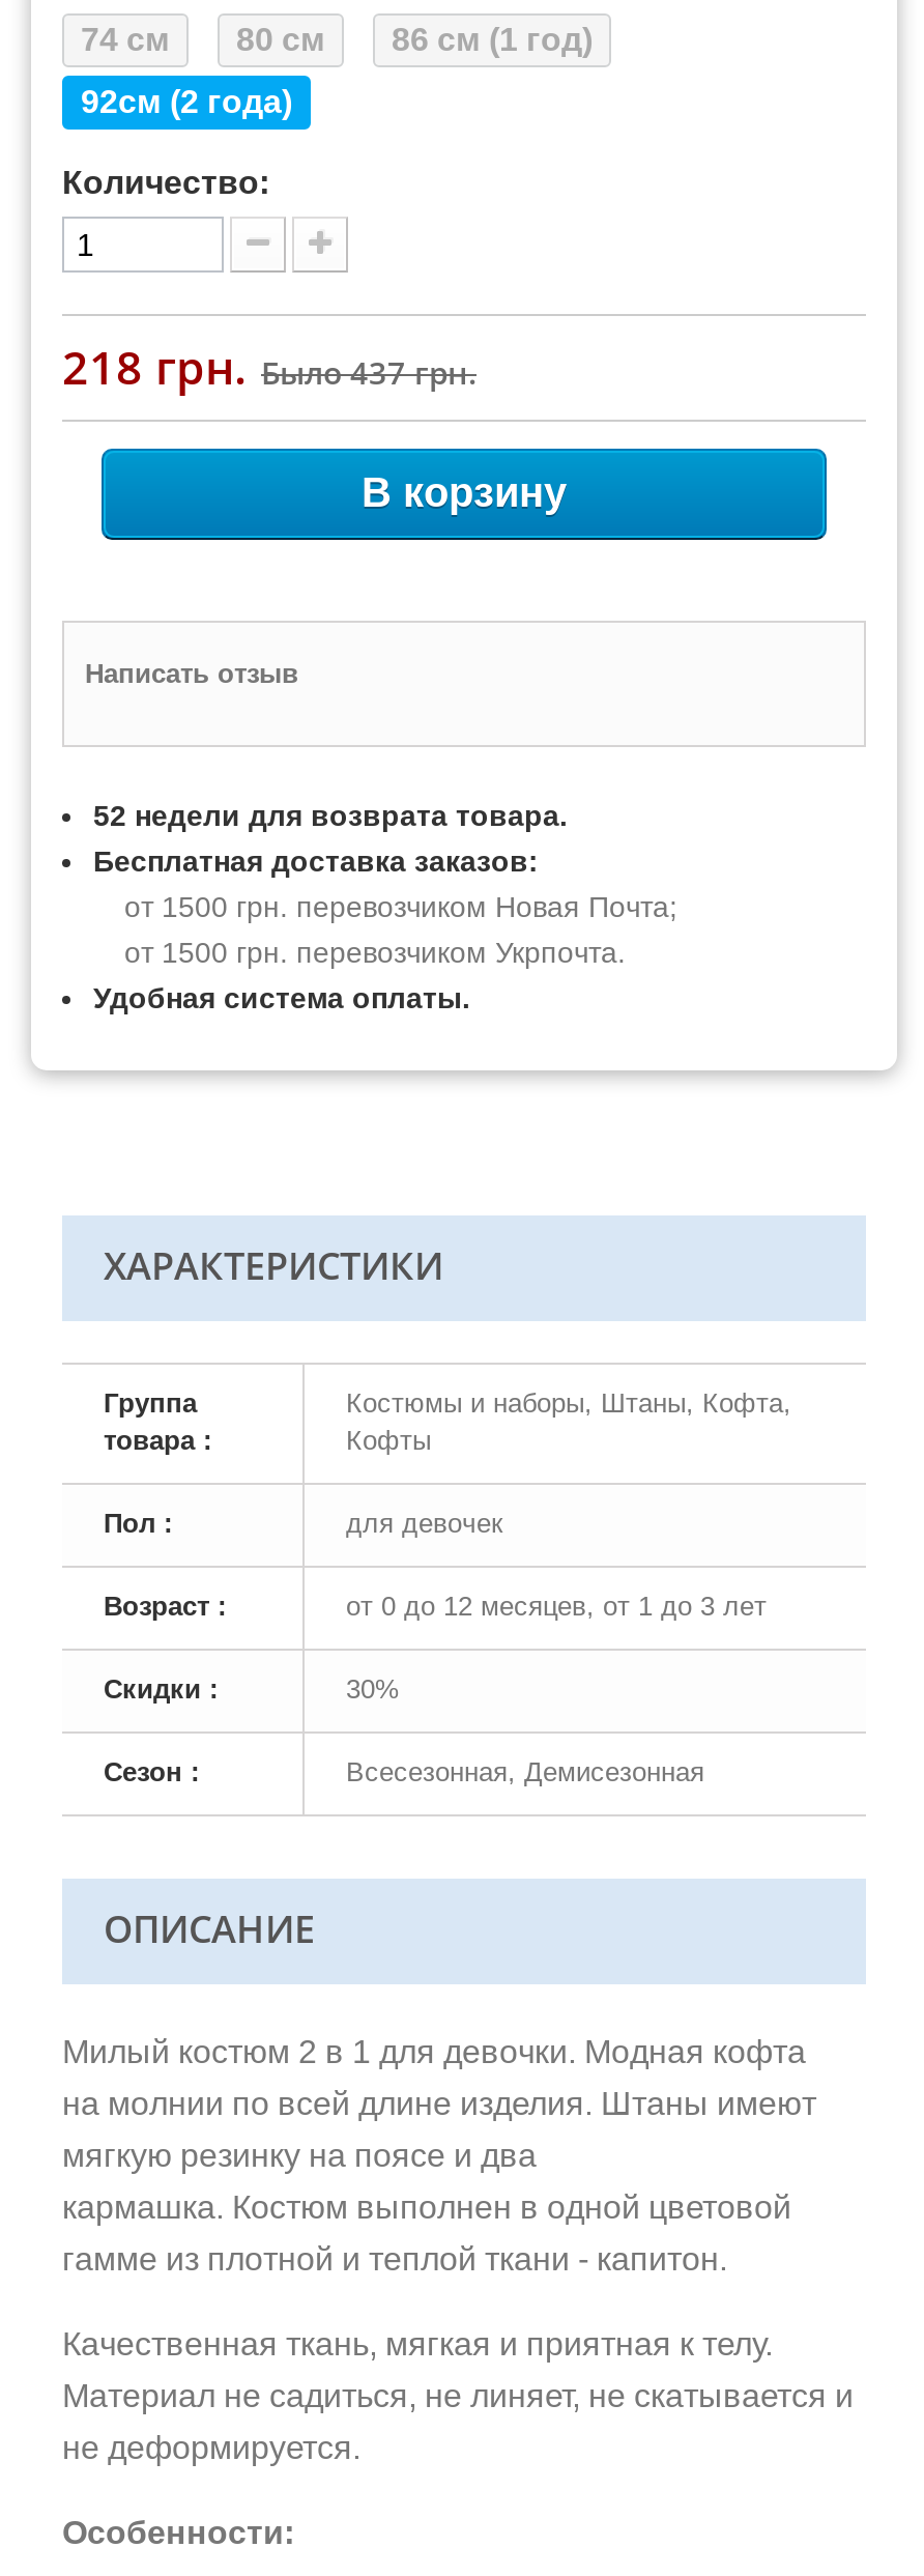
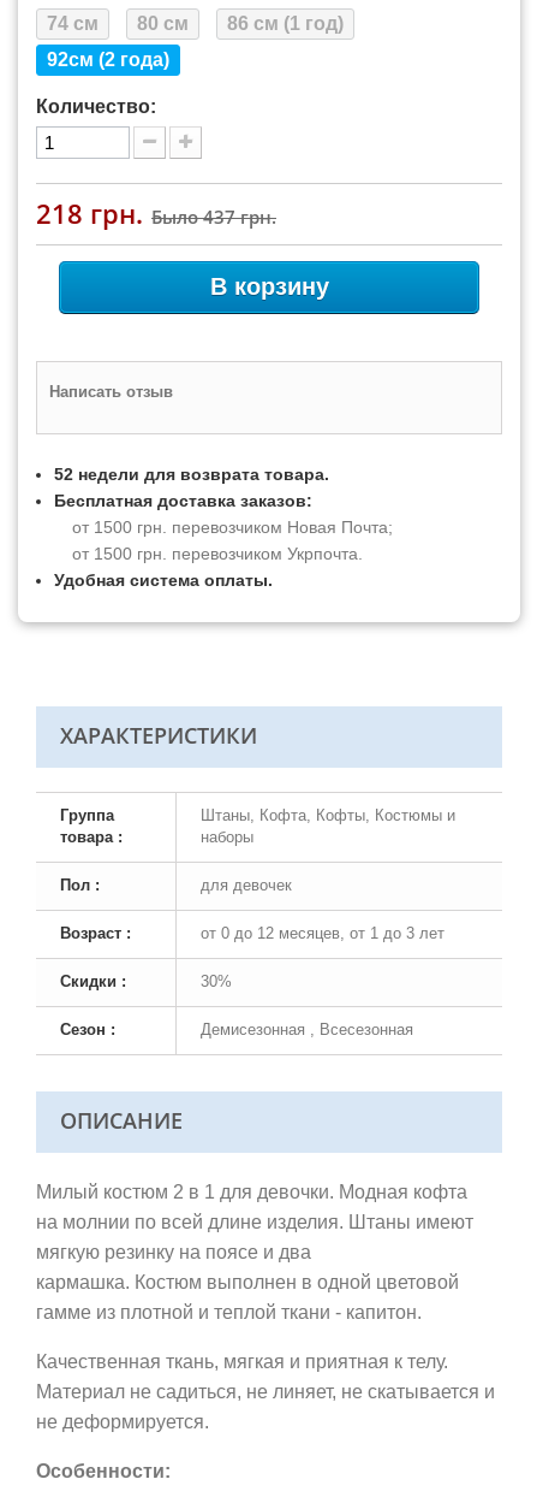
[346,1387,791,1456] Костюмы и наборы, Штаны, Кофта, | Кофты -> [201,806,455,846] Штаны, Кофта, Кофты, Костюмы и | наборы
[346,1756,704,1787] Всесезонная, Демисезонная -> [201,1020,413,1039] Демисезонная , Всесезонная

